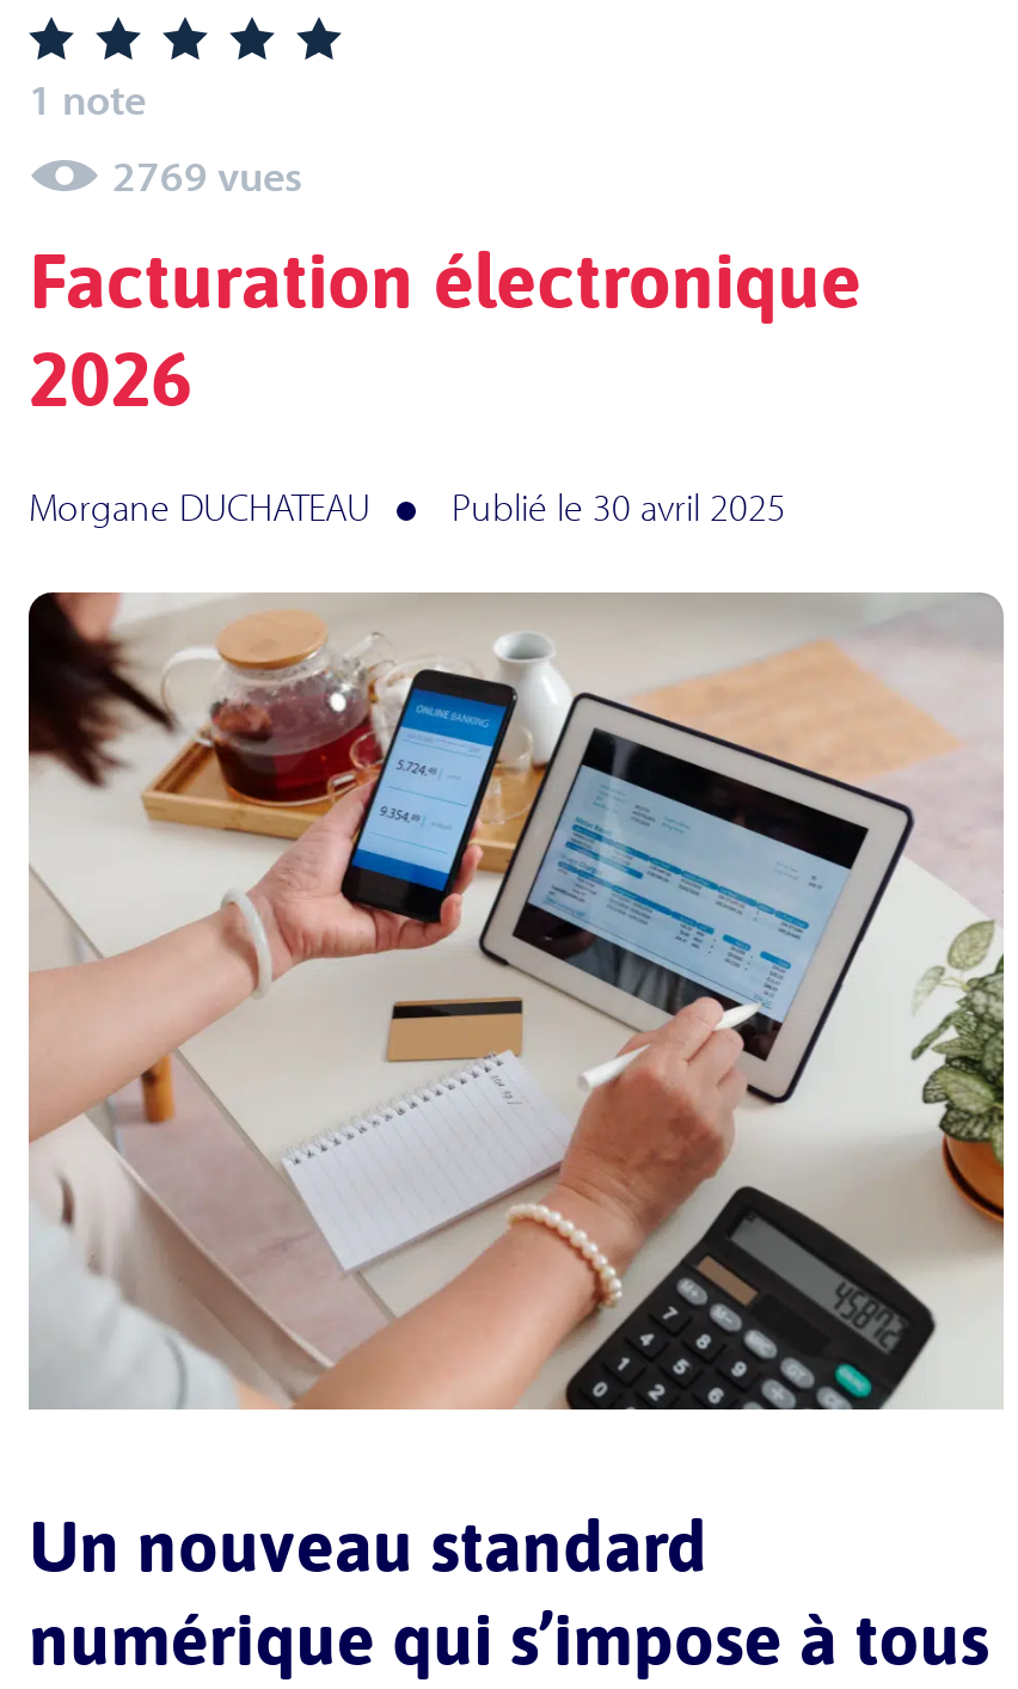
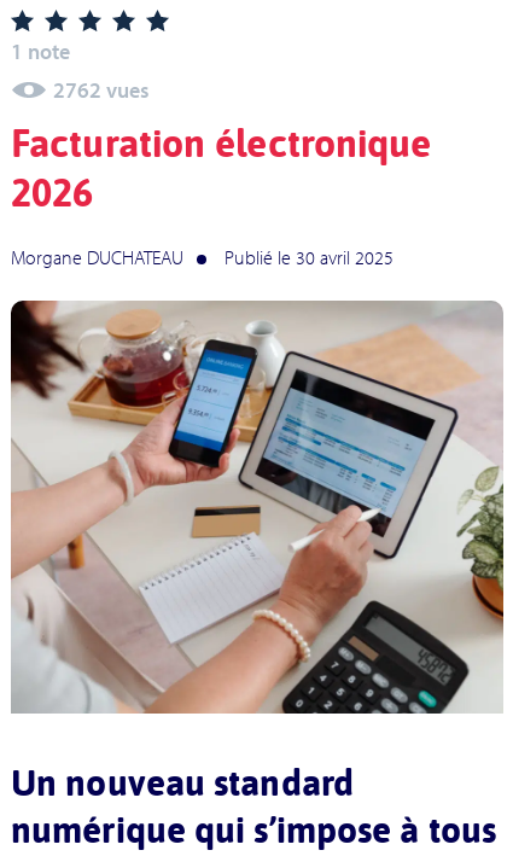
[112,147,303,202] 2769 vues -> [53,76,150,103] 2762 vues

